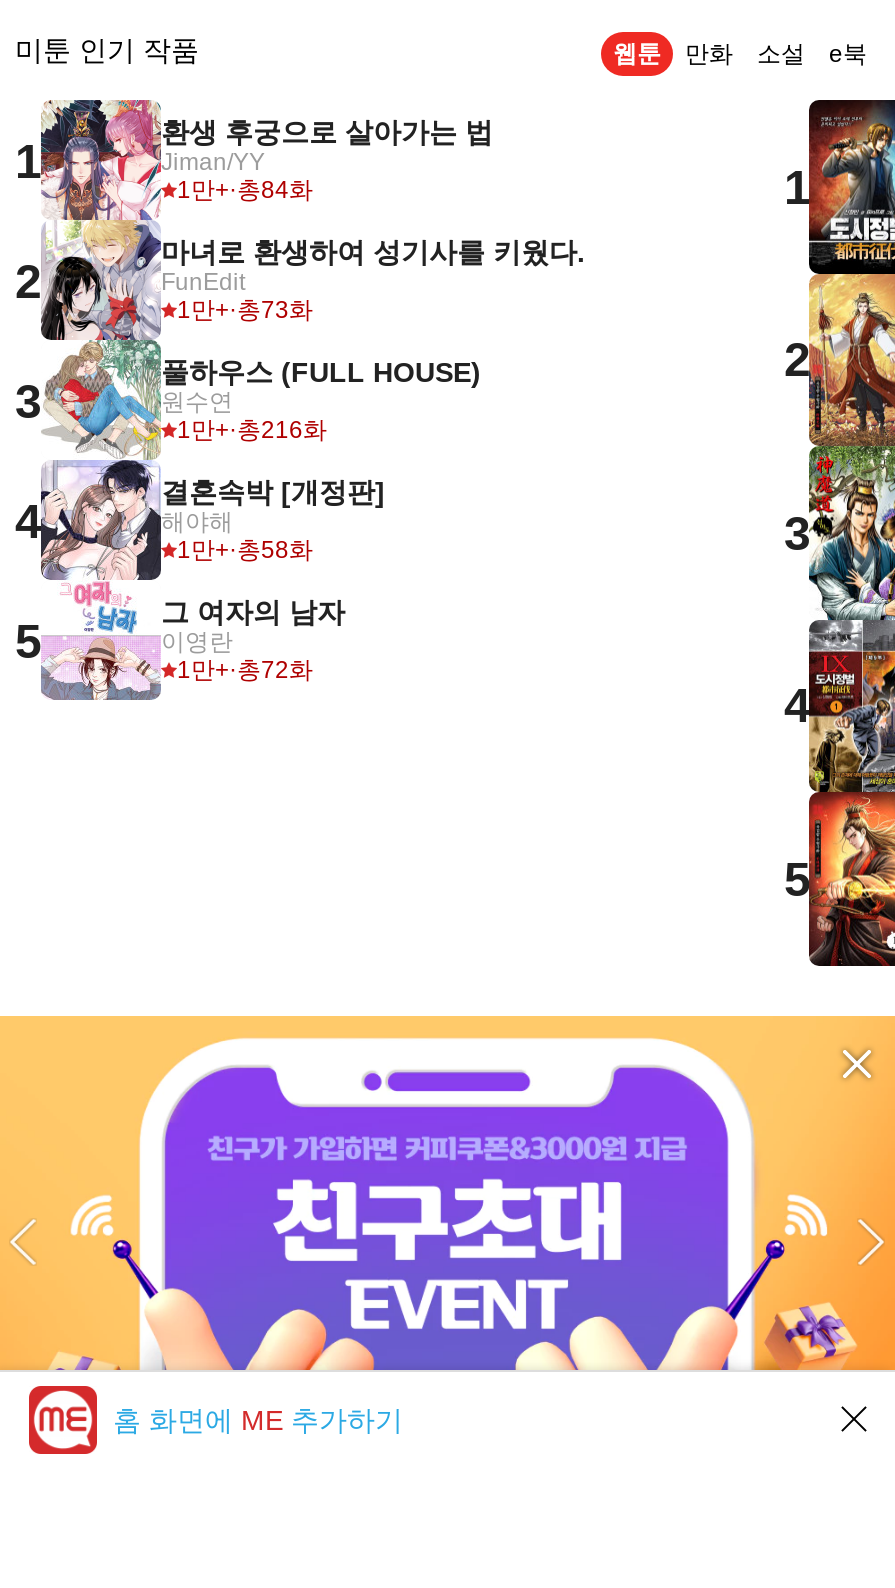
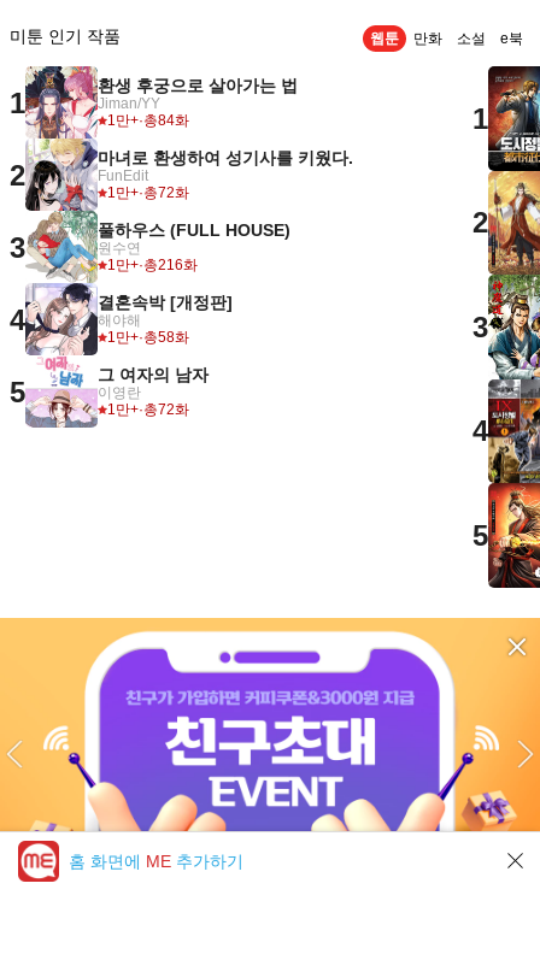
[177,296,313,324] 1만+ · 총73화 -> [107,184,189,201] 1만+ · 총72화

